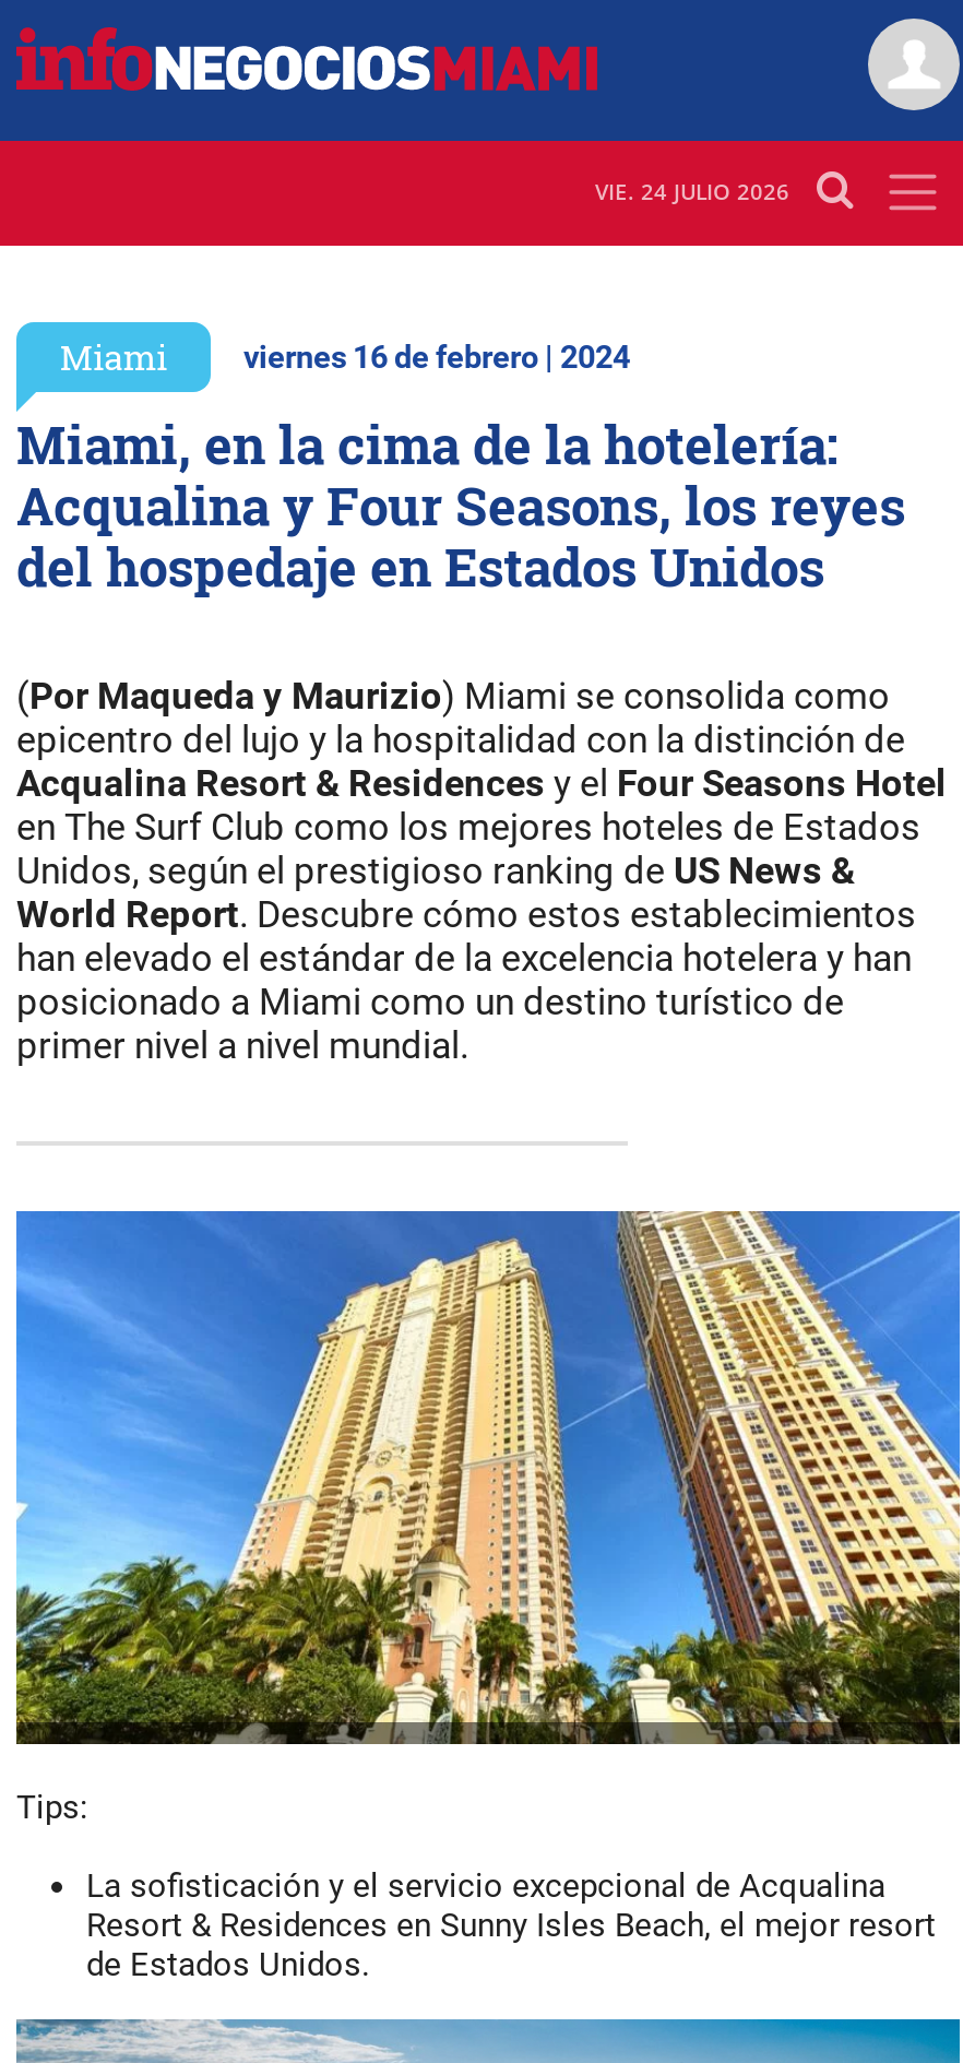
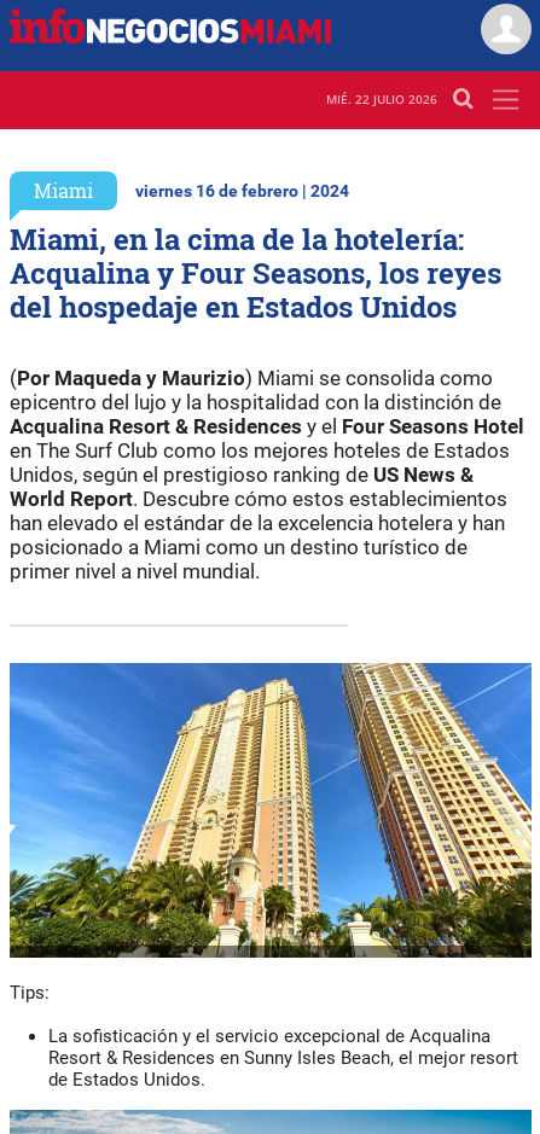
[595,176,789,207] VIE. 24 JULIO 2026 -> [326,91,437,108] MIÉ. 22 JULIO 2026

